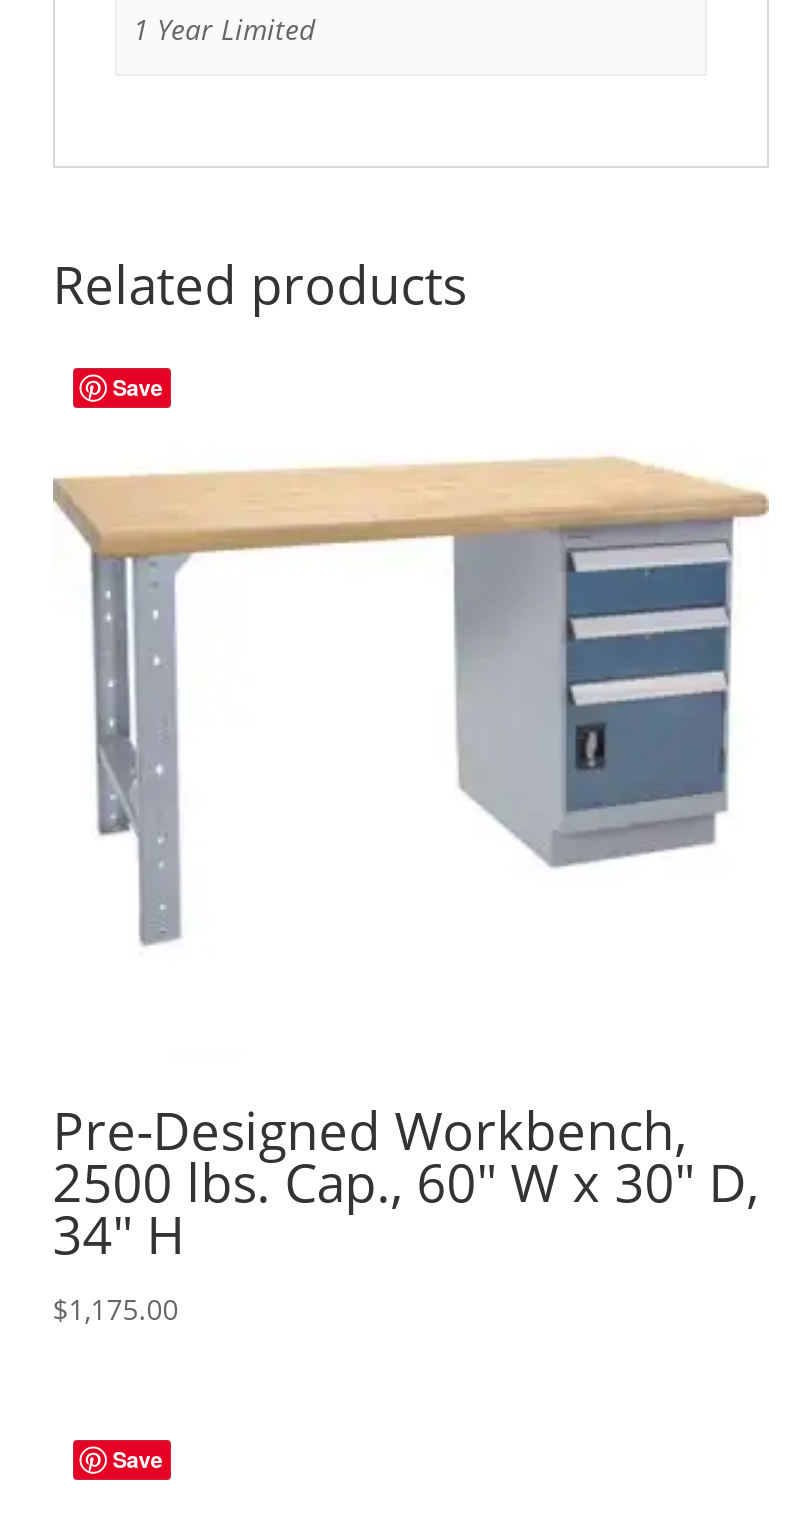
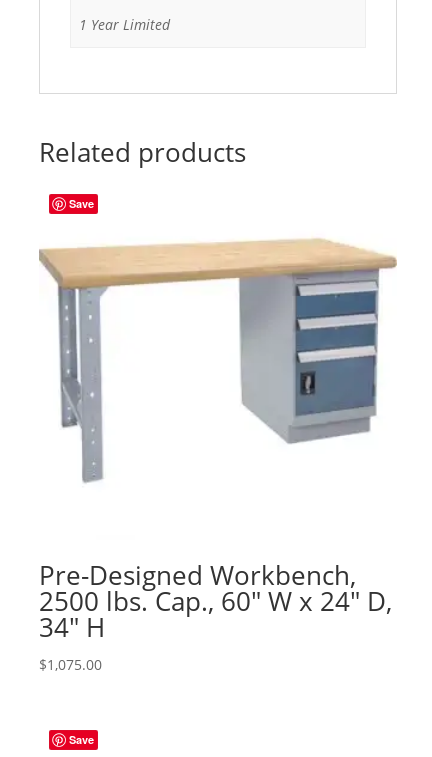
[53,1146,759,1218] 2500 lbs. Cap., 60″ W x 30″ D, -> [39,583,392,619] 2500 lbs. Cap., 60″ W x 24″ D,
[53,1290,179,1328] $1,175.00 -> [39,655,102,674] $1,075.00

